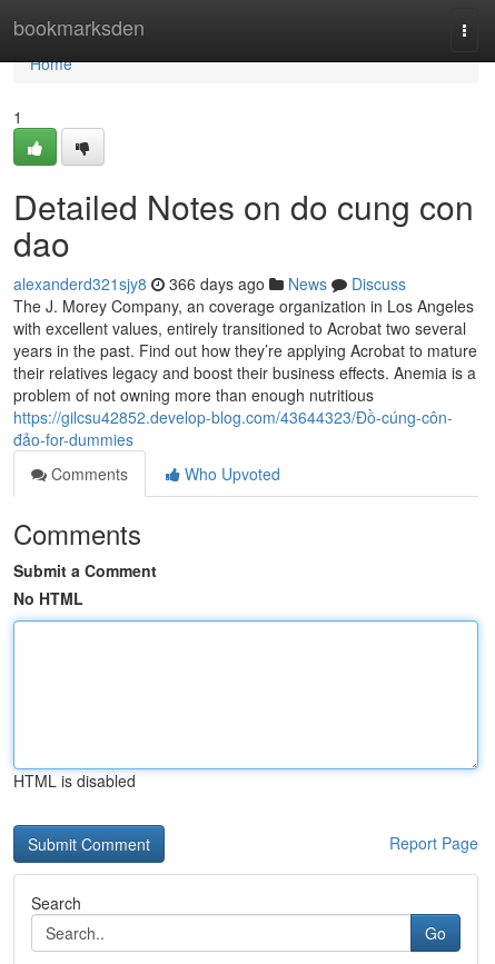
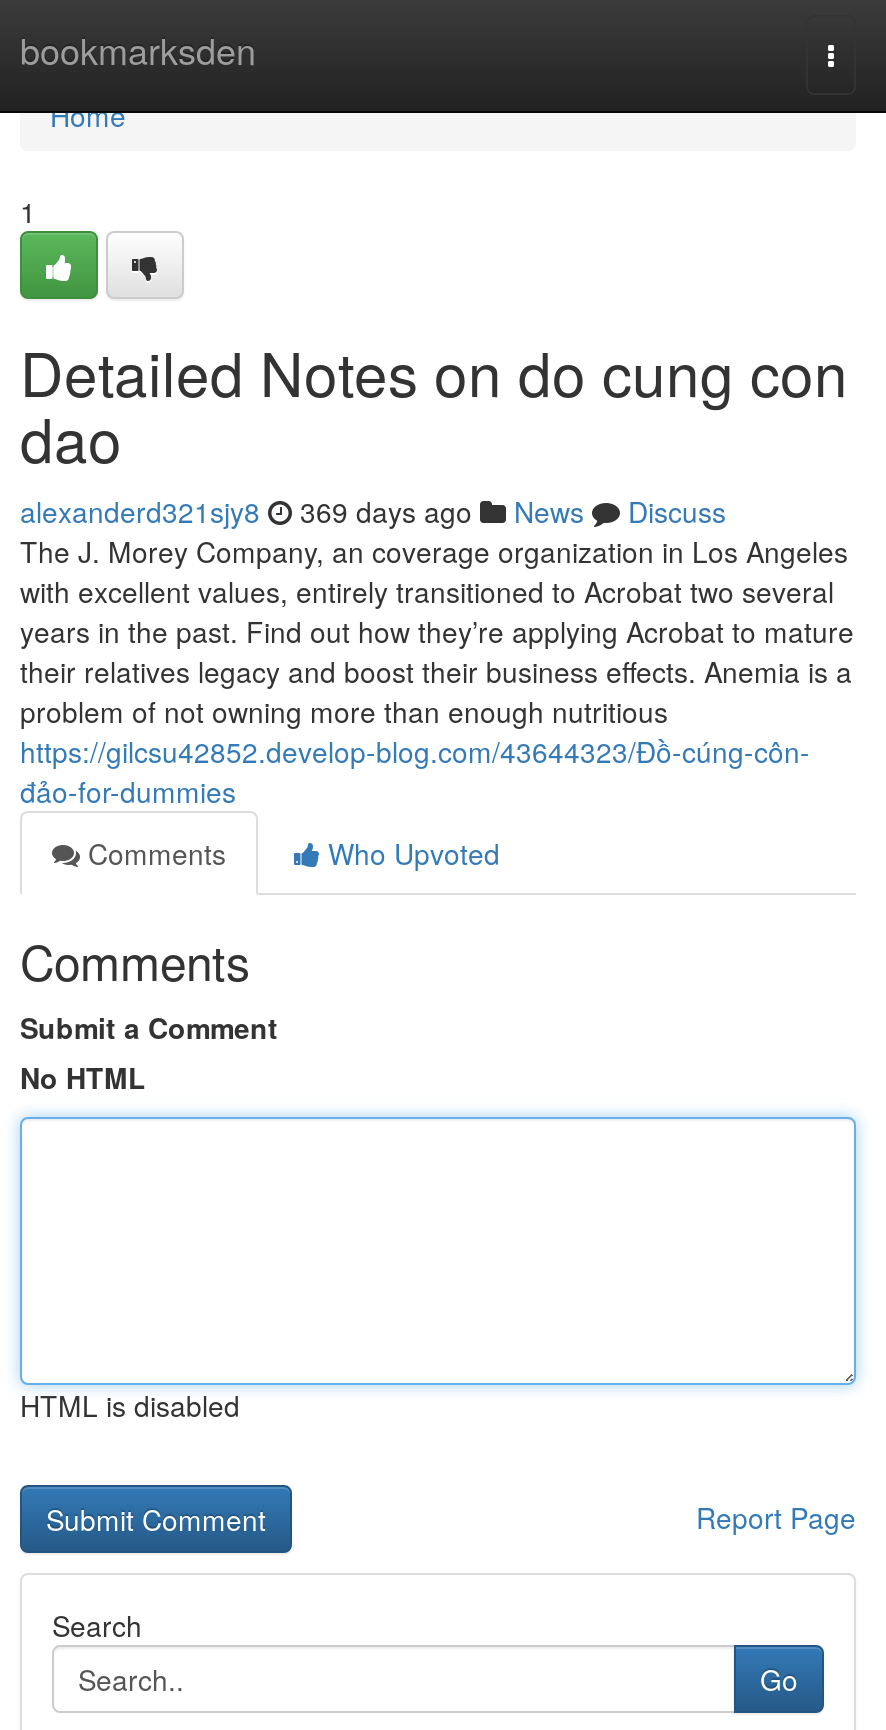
[13,272,406,295] alexanderd321sjy8 366 days ago News Discuss -> [20,491,726,531] alexanderd321sjy8 369 days ago News Discuss

